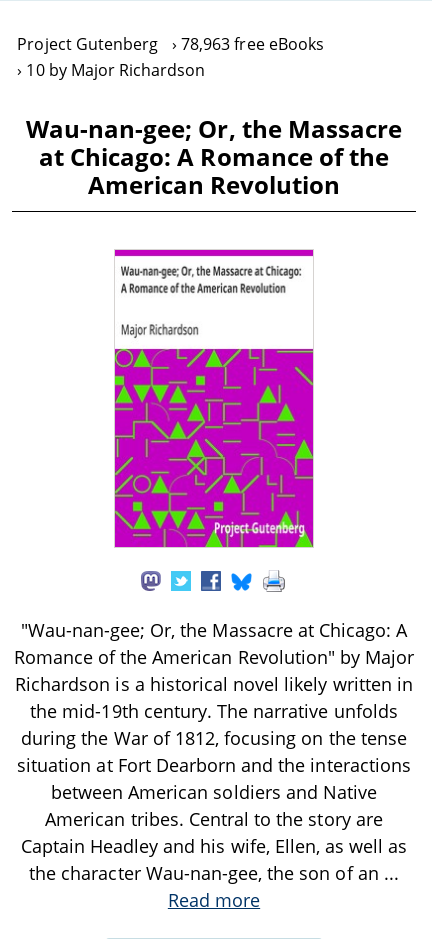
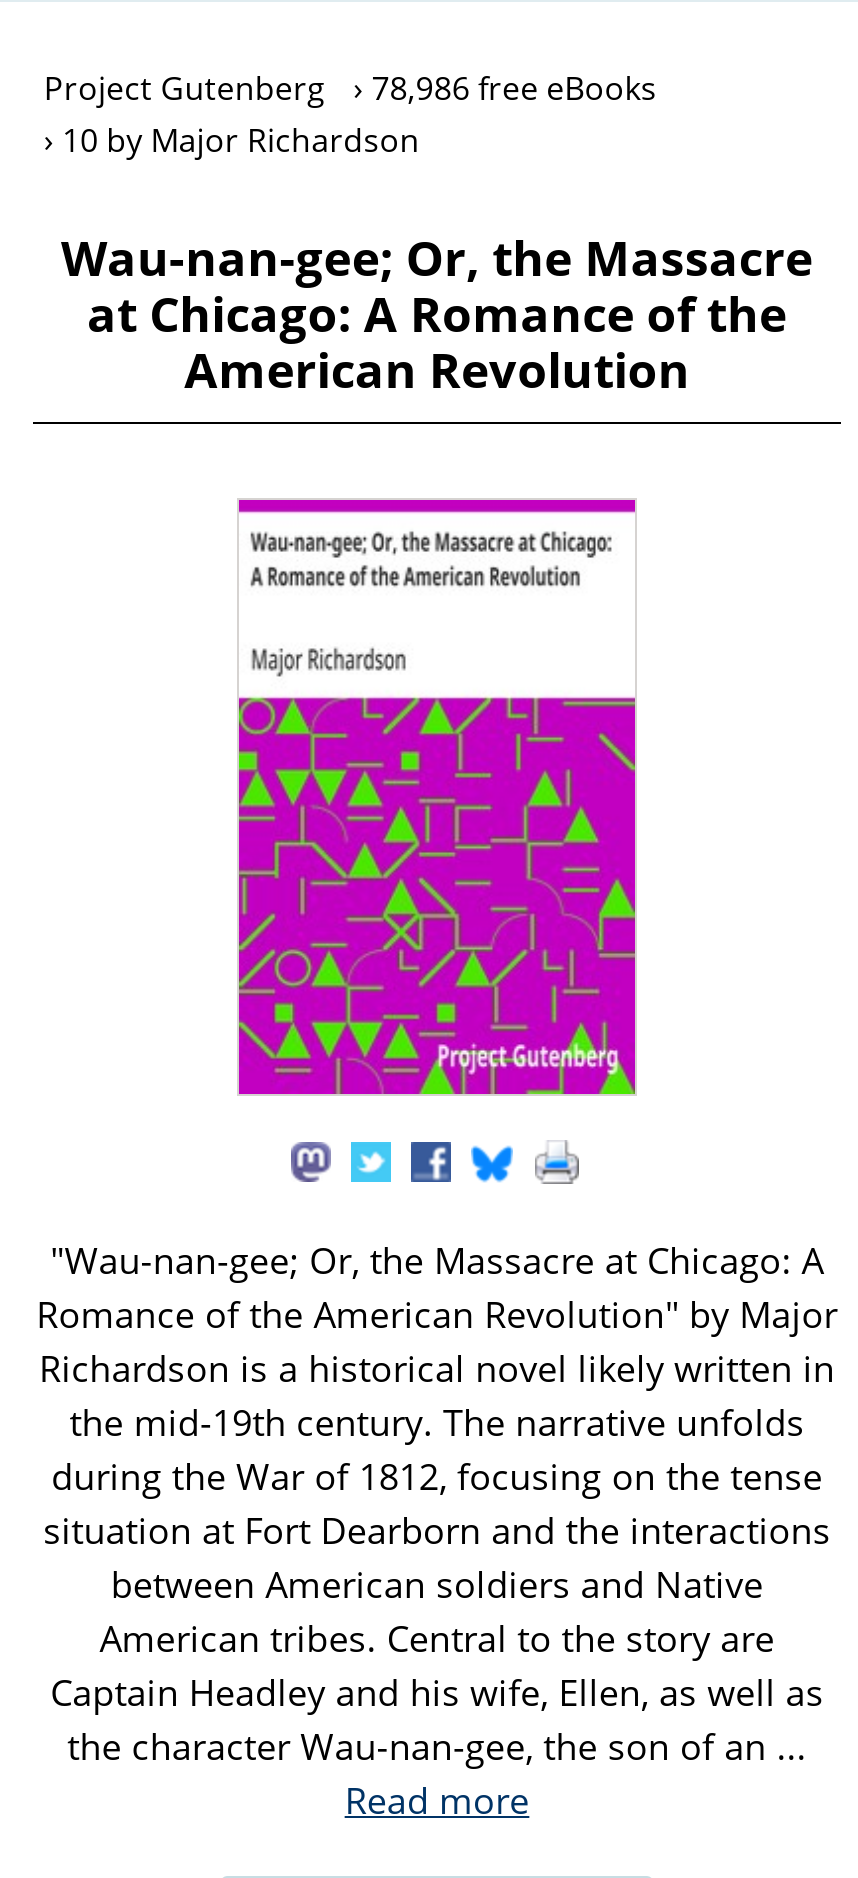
[17,33,324,55] Project Gutenberg 78,963 free eBooks -> [44,66,657,110] Project Gutenberg 78,986 free eBooks

